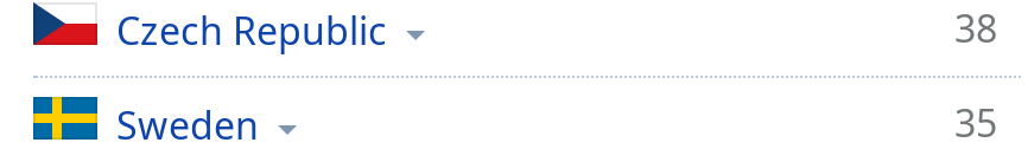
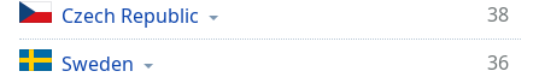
[954,97,997,149] 35 -> [487,49,509,76] 36

